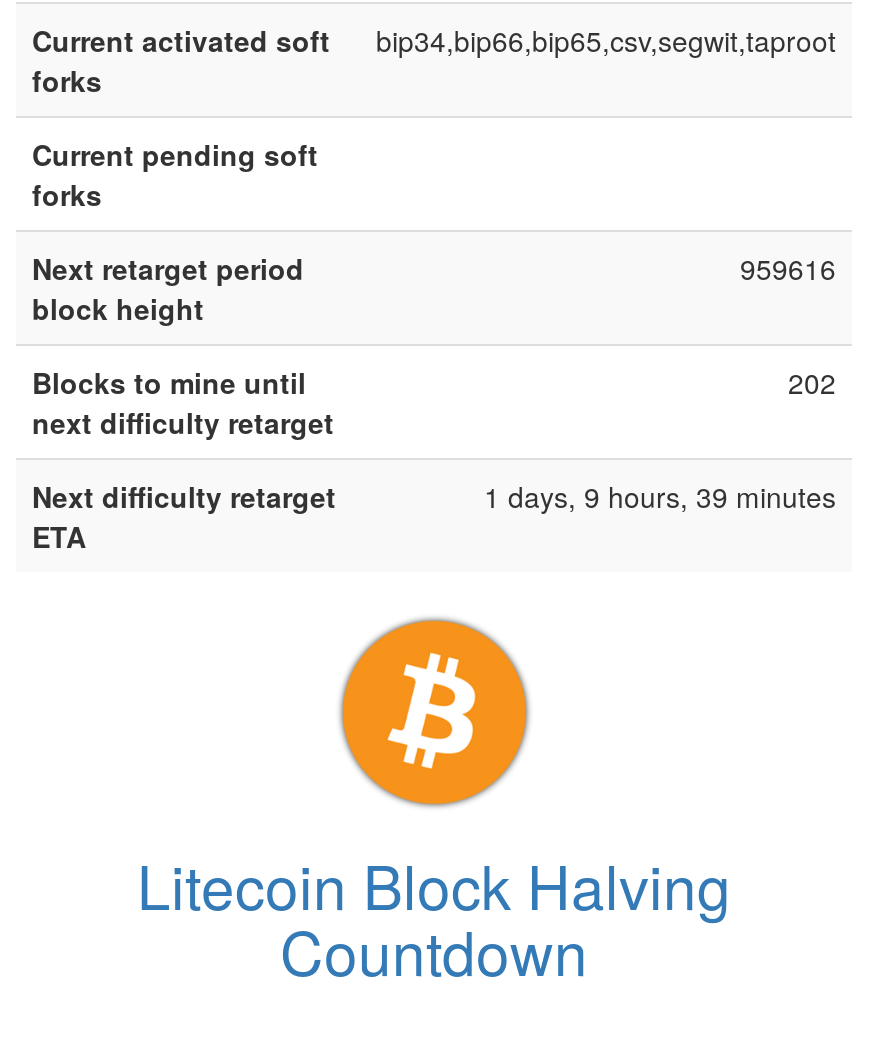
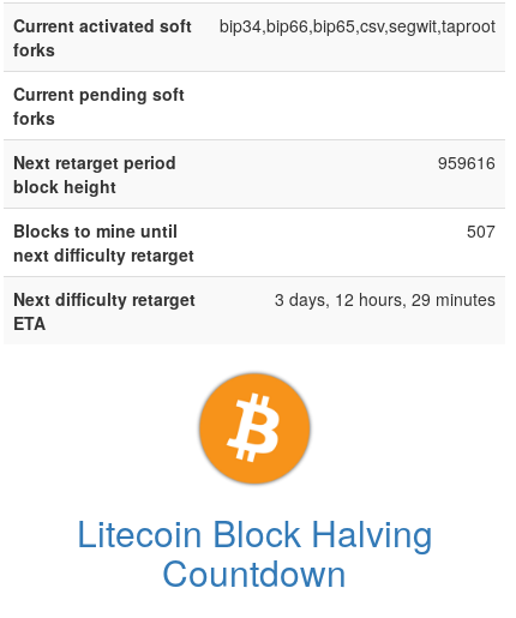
[788,362,836,402] 202 -> [467,218,496,242] 507
[484,476,836,516] 1 days, 9 hours, 39 minutes -> [275,287,496,311] 3 days, 12 hours, 29 minutes

